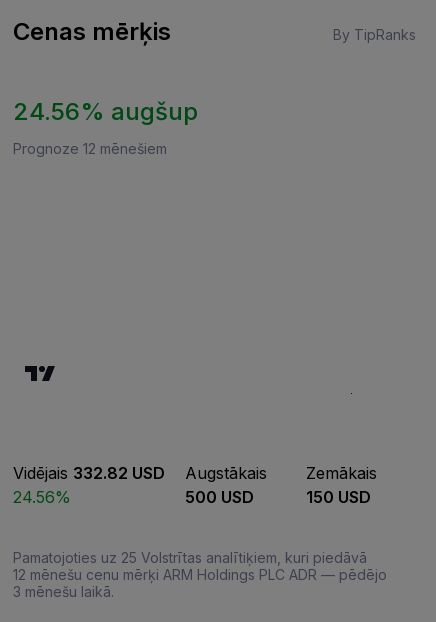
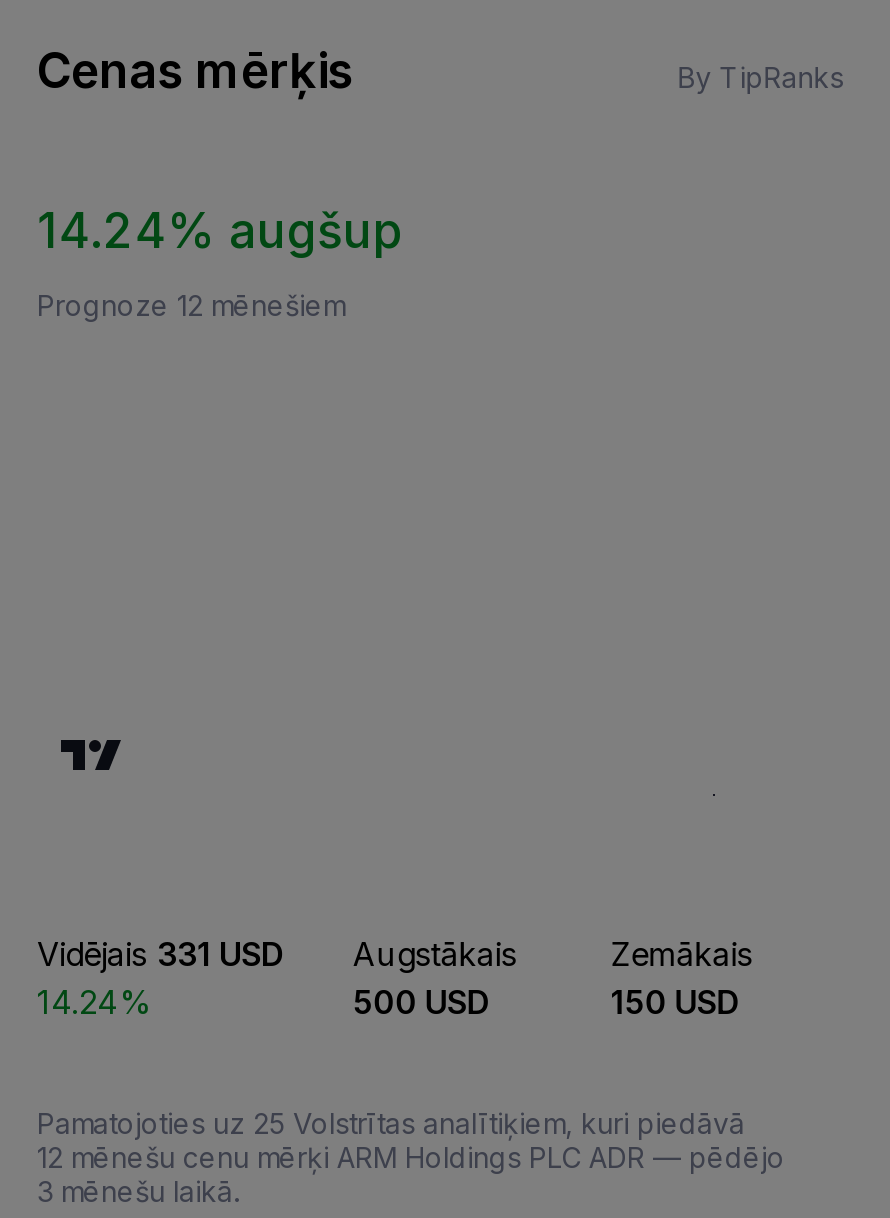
[13,97,198,126] 24.56% augšup -> [37,202,403,260] 14.24% augšup
[13,463,165,483] Vidējais 332.82 USD -> [37,934,285,974] Vidējais 331 USD
[13,487,71,507] 24.56% -> [37,982,151,1022] 14.24%

